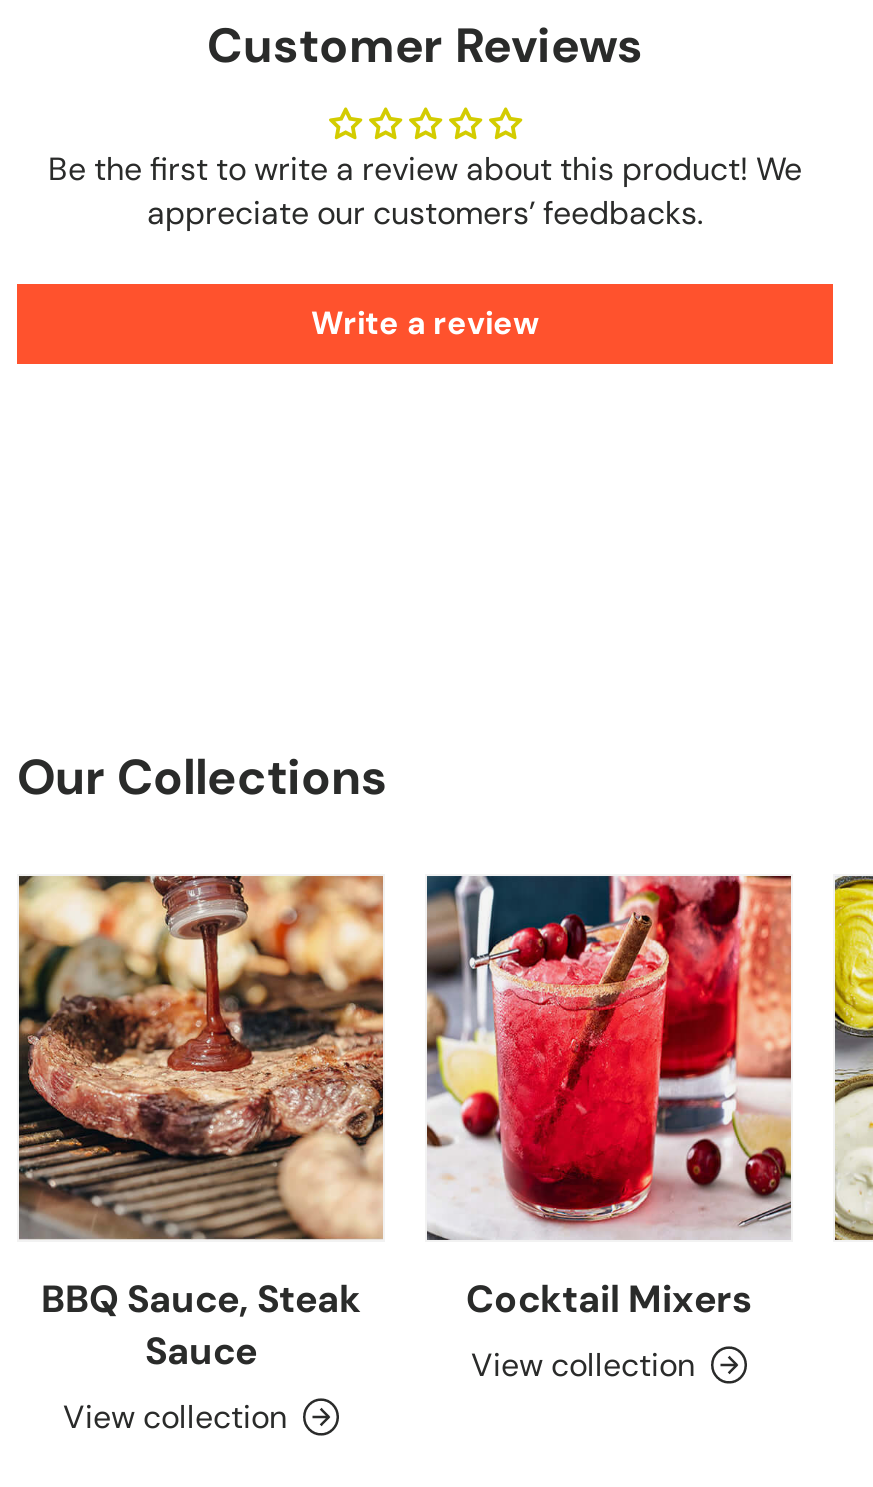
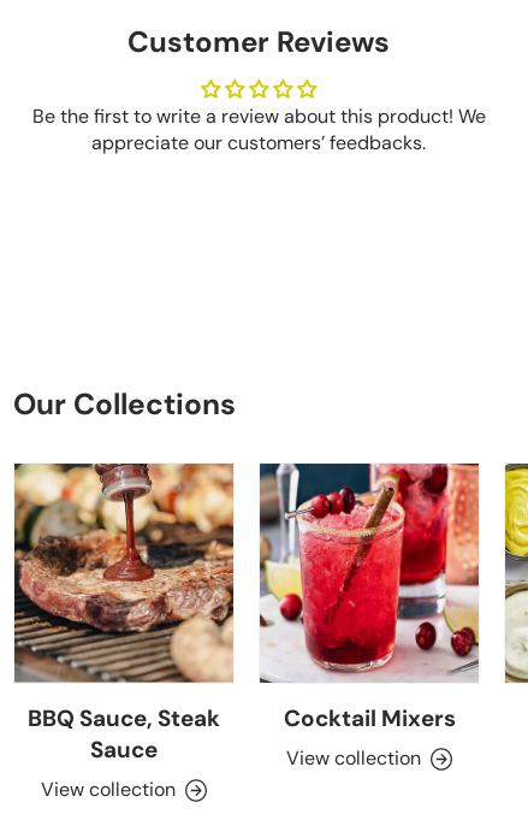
[311,302,539,344] Write a review -> none

